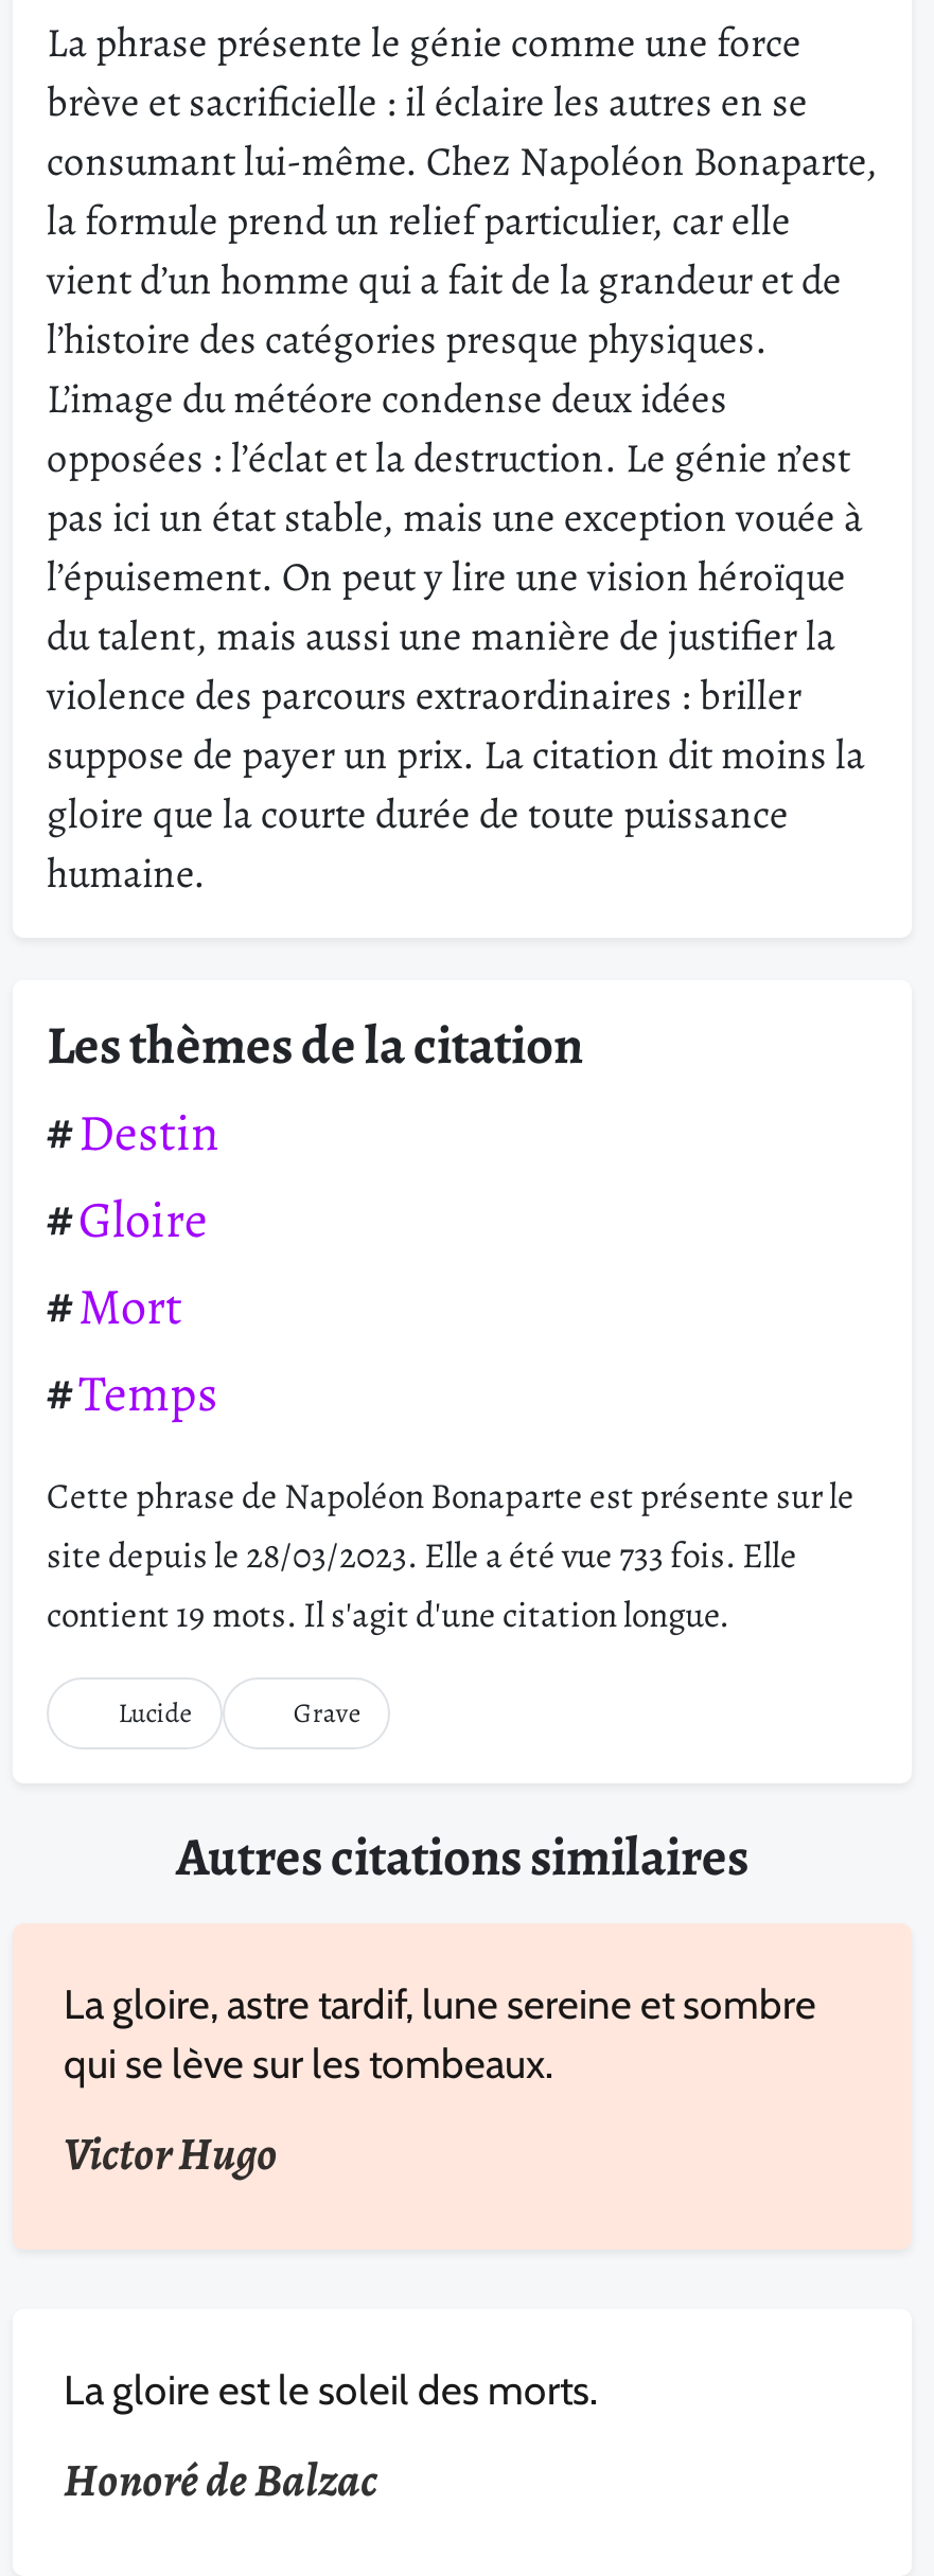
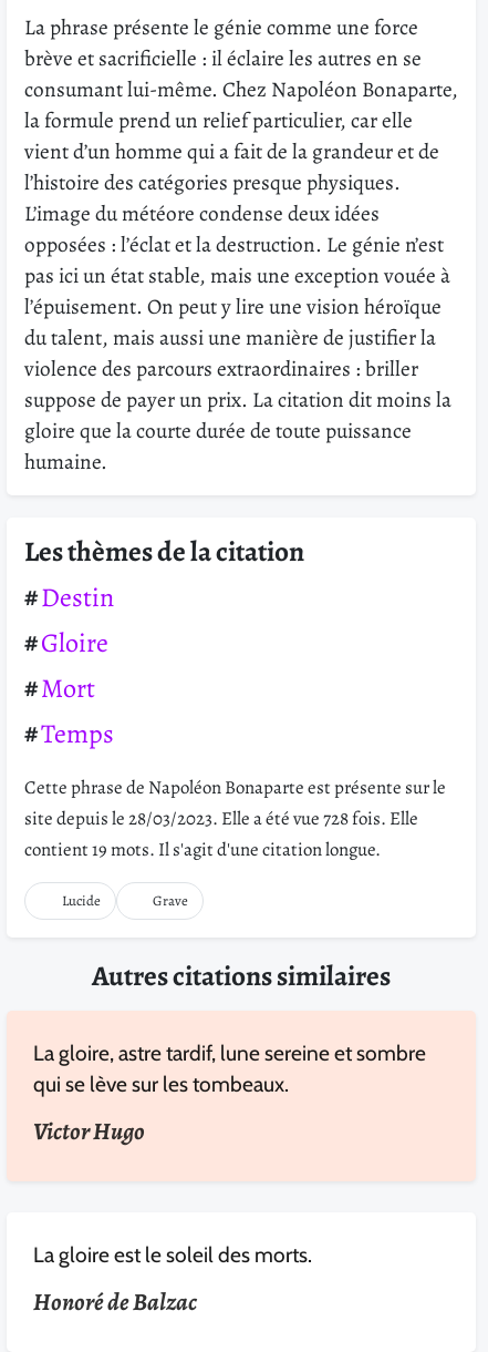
[47,1531,797,1580] site depuis le 28/03/2023. Elle a été vue 733 fois. Elle -> [24,806,418,831] site depuis le 28/03/2023. Elle a été vue 728 fois. Elle

